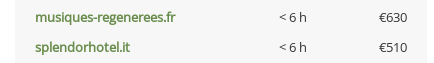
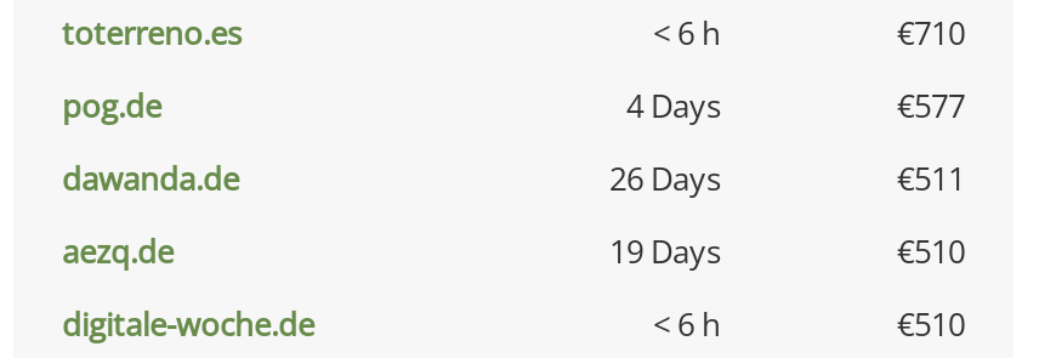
[35,8,175,26] musiques-regenerees.fr -> [62,11,242,55] toterreno.es
[35,8,407,56] €630 | splendorhotel.it -> [62,11,965,346] €710 | pog.de | 4 Days | €577 | dawanda.de | 26 Days | €511 | aezq.de | 19 Days | €510 | digitale-woche.de

